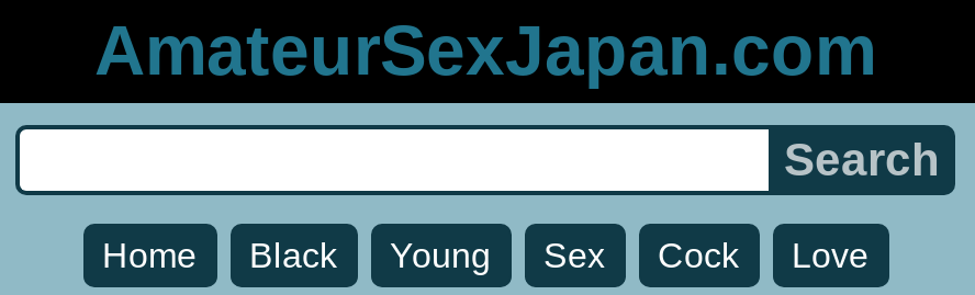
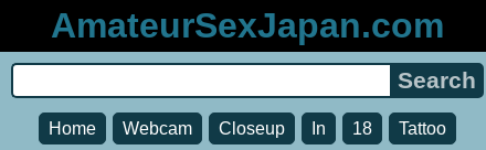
[249,237,868,274] Black | Young | Sex | Cock | Love -> [123,119,446,138] Webcam | Closeup | In | 18 | Tattoo

